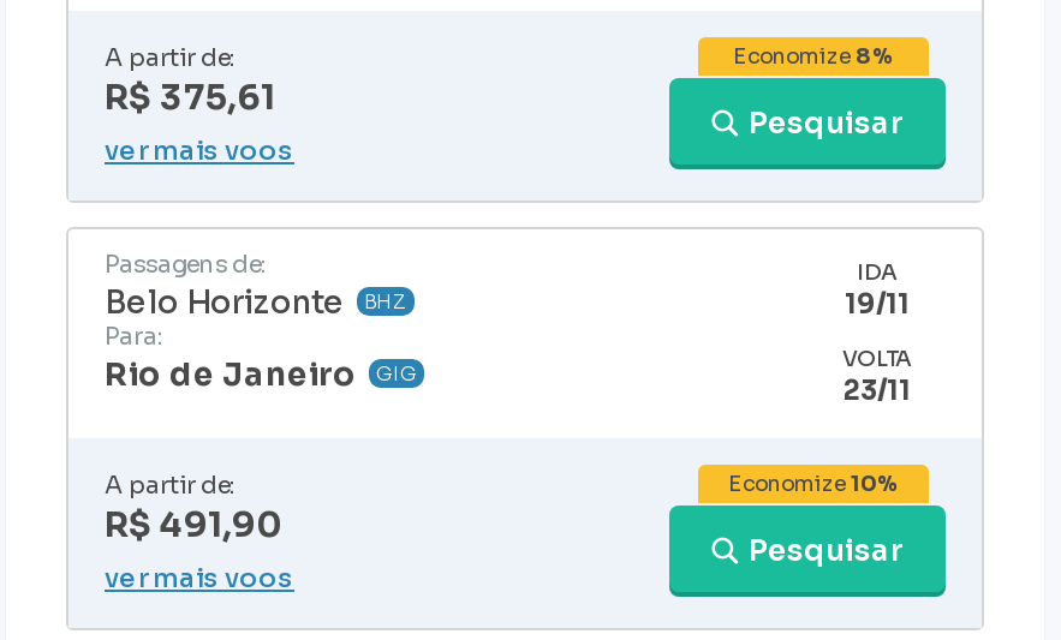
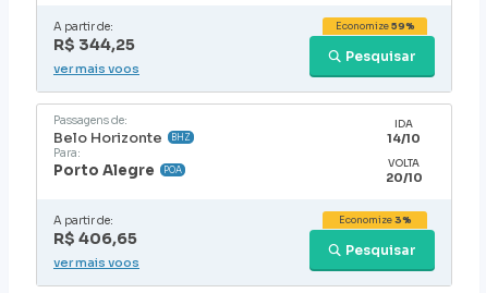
[733,42,894,71] Economize 8% -> [335,20,415,33] Economize 59%
[105,76,275,119] R$ 375,61 -> [53,35,135,54] R$ 344,25
[845,287,910,321] 19/11 -> [387,131,421,146] 14/10
[105,354,417,395] Rio de Janeiro | GIG -> [53,161,182,180] Porto Alegre | POA
[844,373,911,407] 23/11 -> [385,170,422,185] 20/10
[728,469,899,498] Economize10% -> [338,213,411,227] Economize3%
[105,503,282,546] R$ 491,90 -> [53,229,137,248] R$ 406,65

